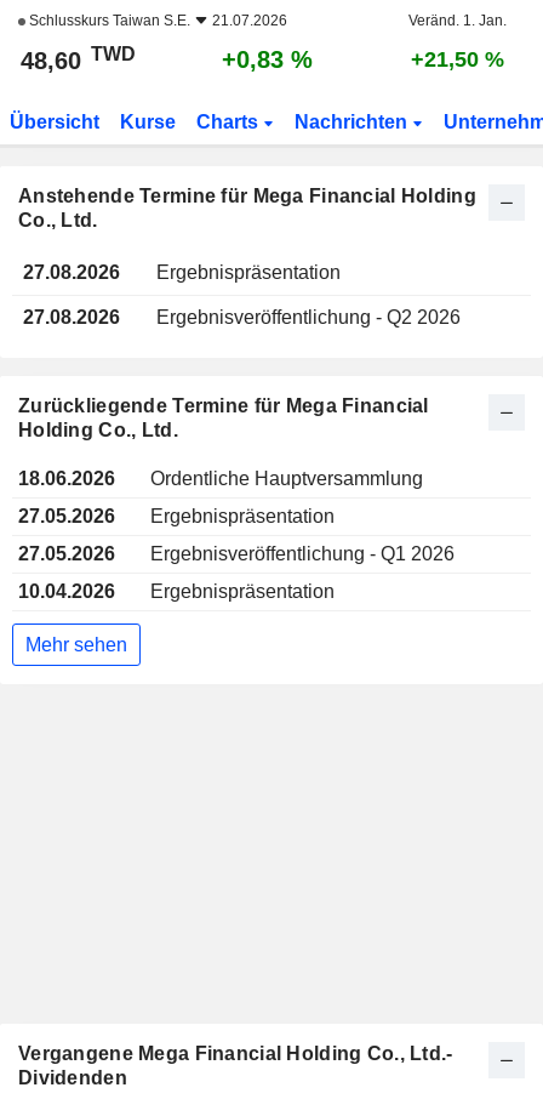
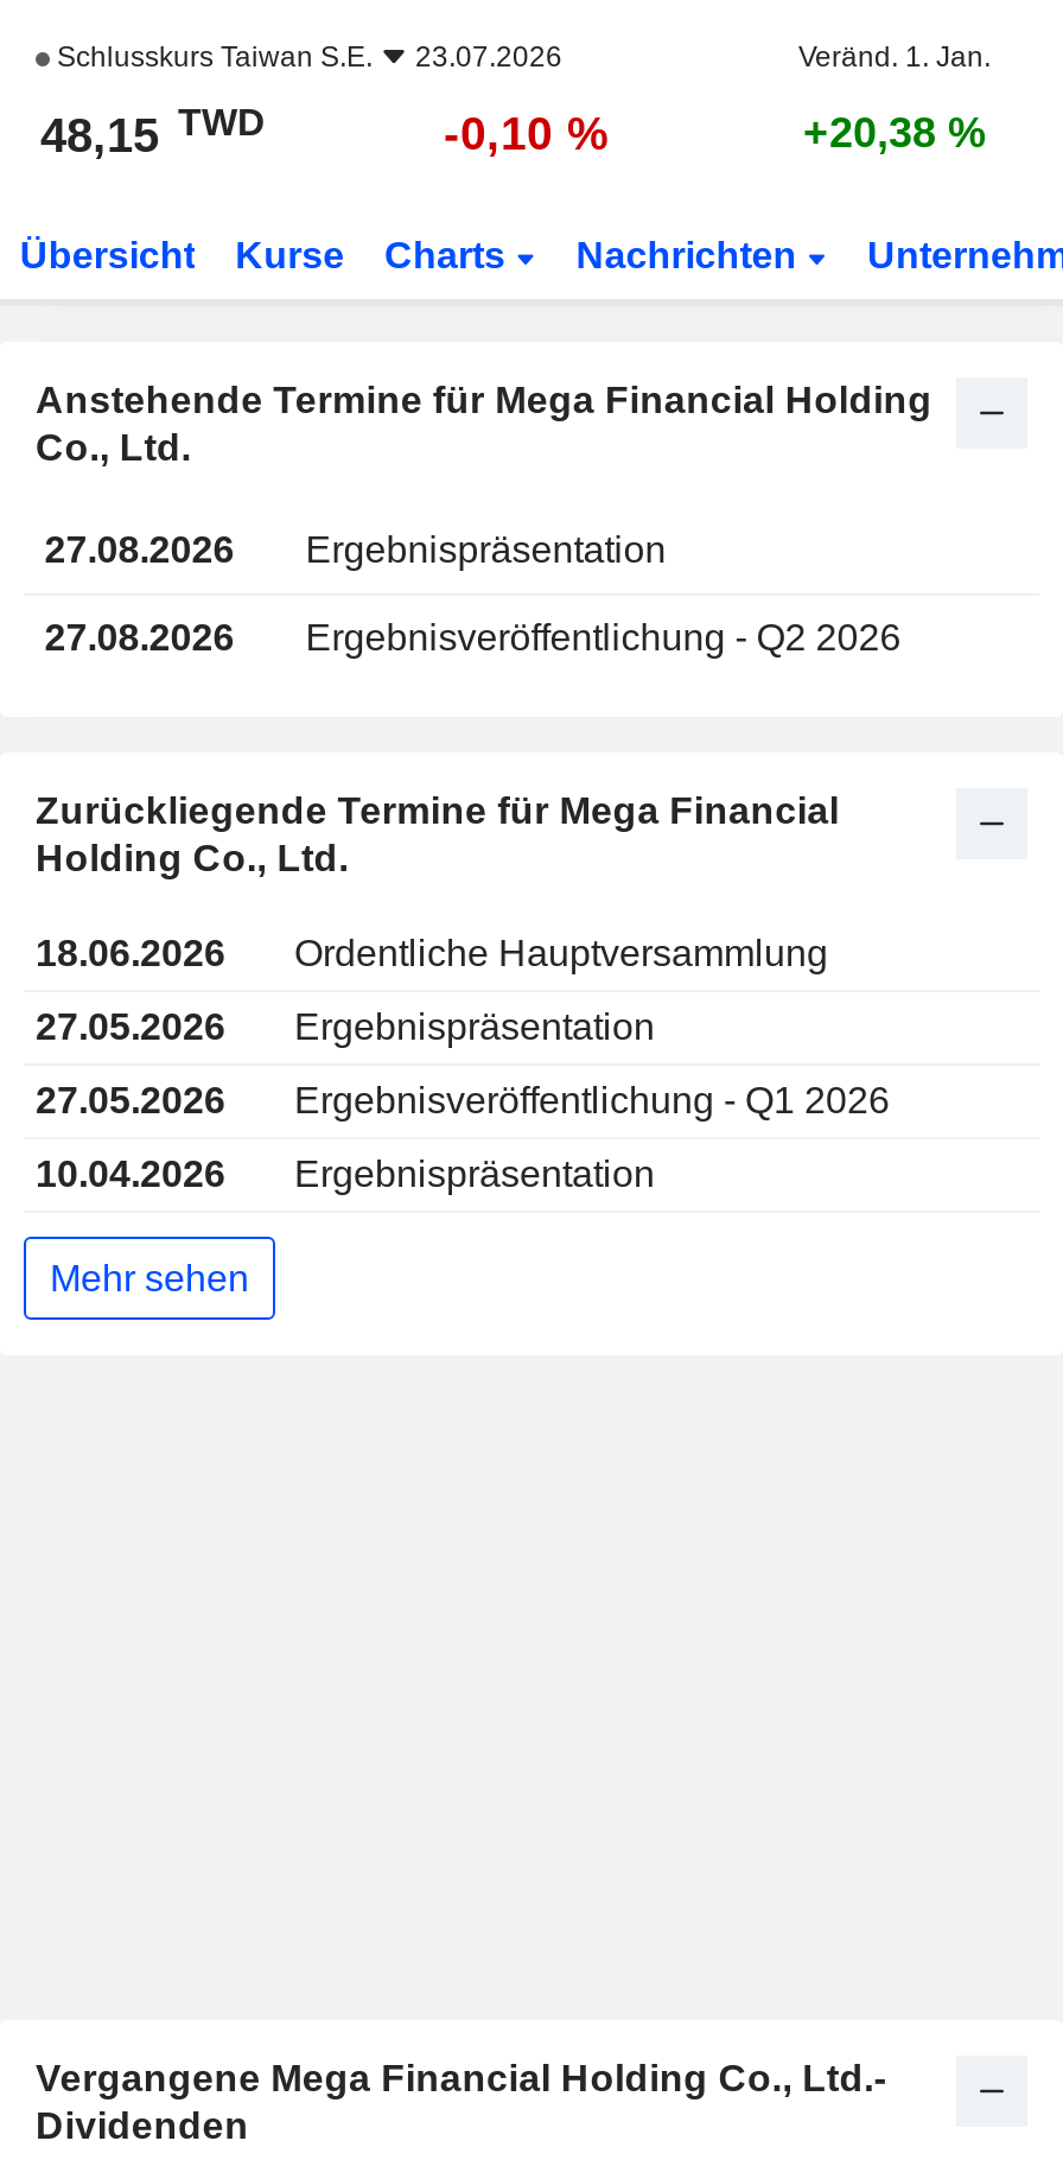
[25,12,287,29] Schlusskurs Taiwan S.E. 21.07.2026 -> [50,40,562,74] Schlusskurs Taiwan S.E. 23.07.2026
[21,43,136,74] 48,60 TWD -> [40,101,266,161] 48,15 TWD
[222,46,313,73] +0,83 % -> [444,107,610,159] -0,10 %
[410,47,504,72] +21,50 % -> [803,109,986,157] +20,38 %

